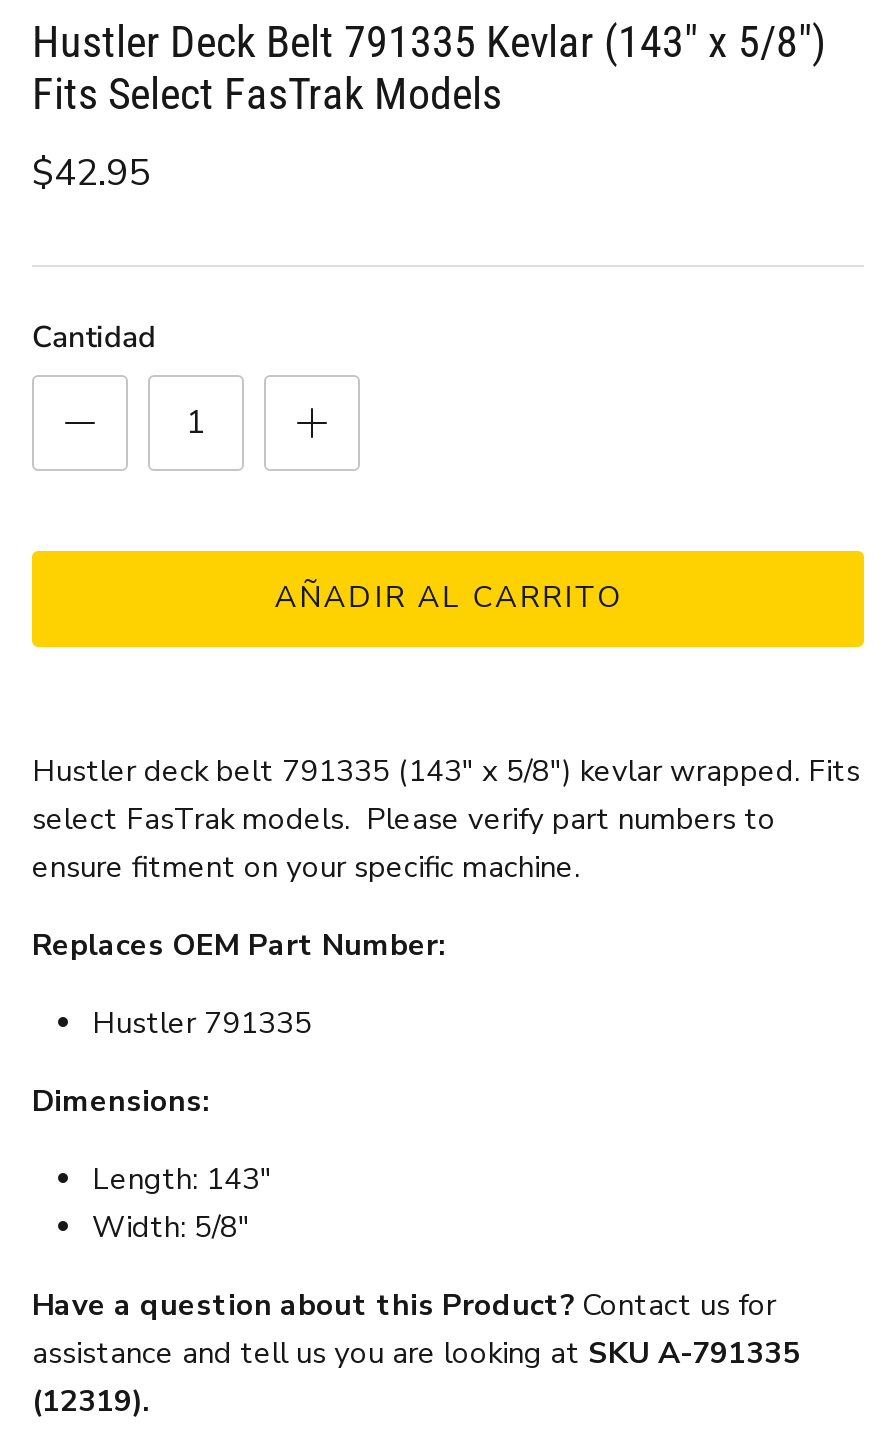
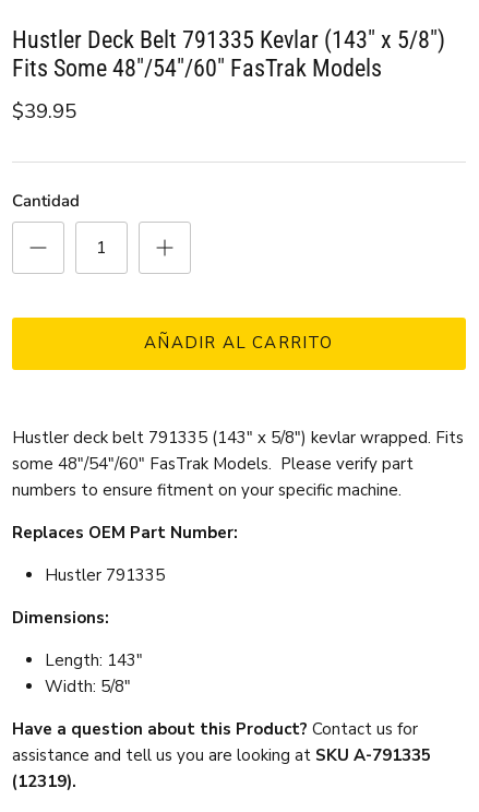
[32,68,502,118] Fits Select FasTrak Models -> [12,54,382,82] Fits Some 48"/54"/60" FasTrak Models
[32,146,150,196] $42.95 -> [12,97,76,124] $39.95
[32,798,776,886] select FasTrak models. Please verify part numbers to | ensure fitment on your specific machine. -> [12,453,414,501] some 48"/54"/60" FasTrak Models. Please verify part | numbers to ensure fitment on your specific machine.

